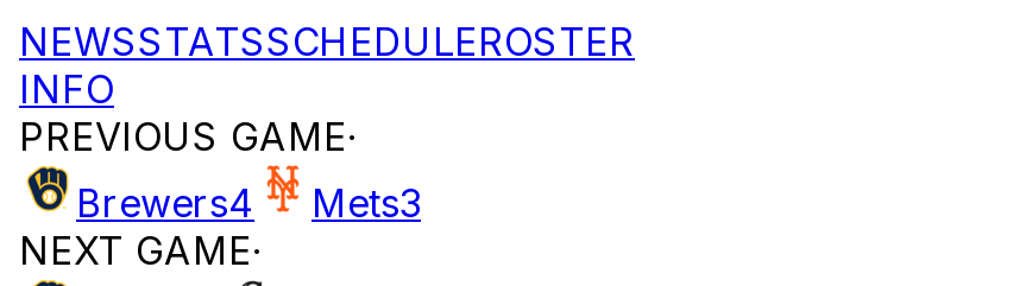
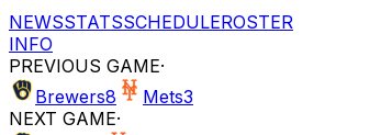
[76,179,421,226] Brewers4 Mets3 -> [35,85,193,107] Brewers8 Mets3

